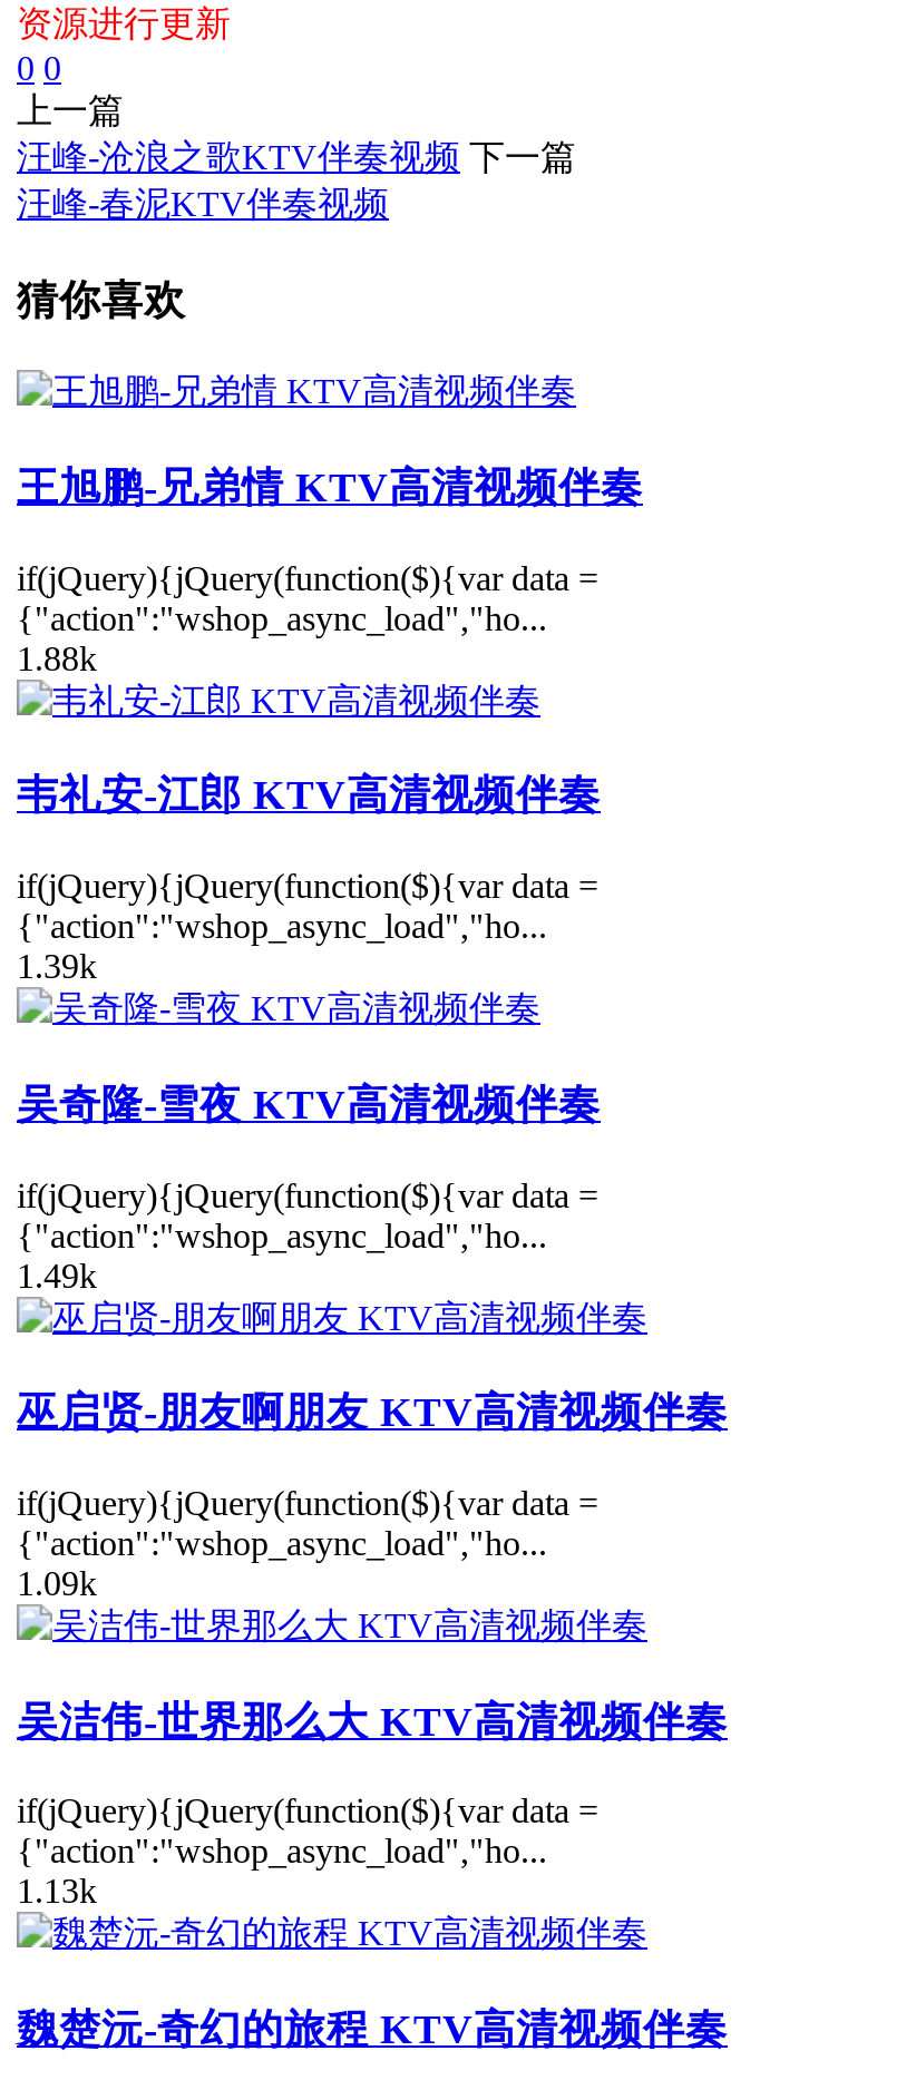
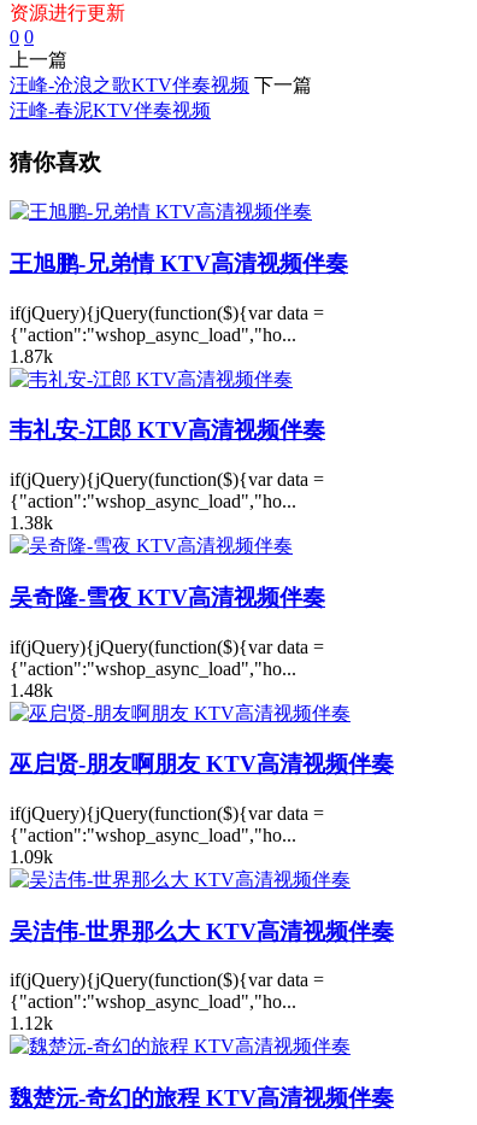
[17,639,97,677] 1.88k -> [10,346,53,366] 1.87k
[17,947,97,985] 1.39k -> [10,513,53,533] 1.38k
[17,1256,97,1293] 1.49k -> [10,679,53,700] 1.48k
[17,1873,97,1910] 1.13k -> [10,1013,53,1034] 1.12k

